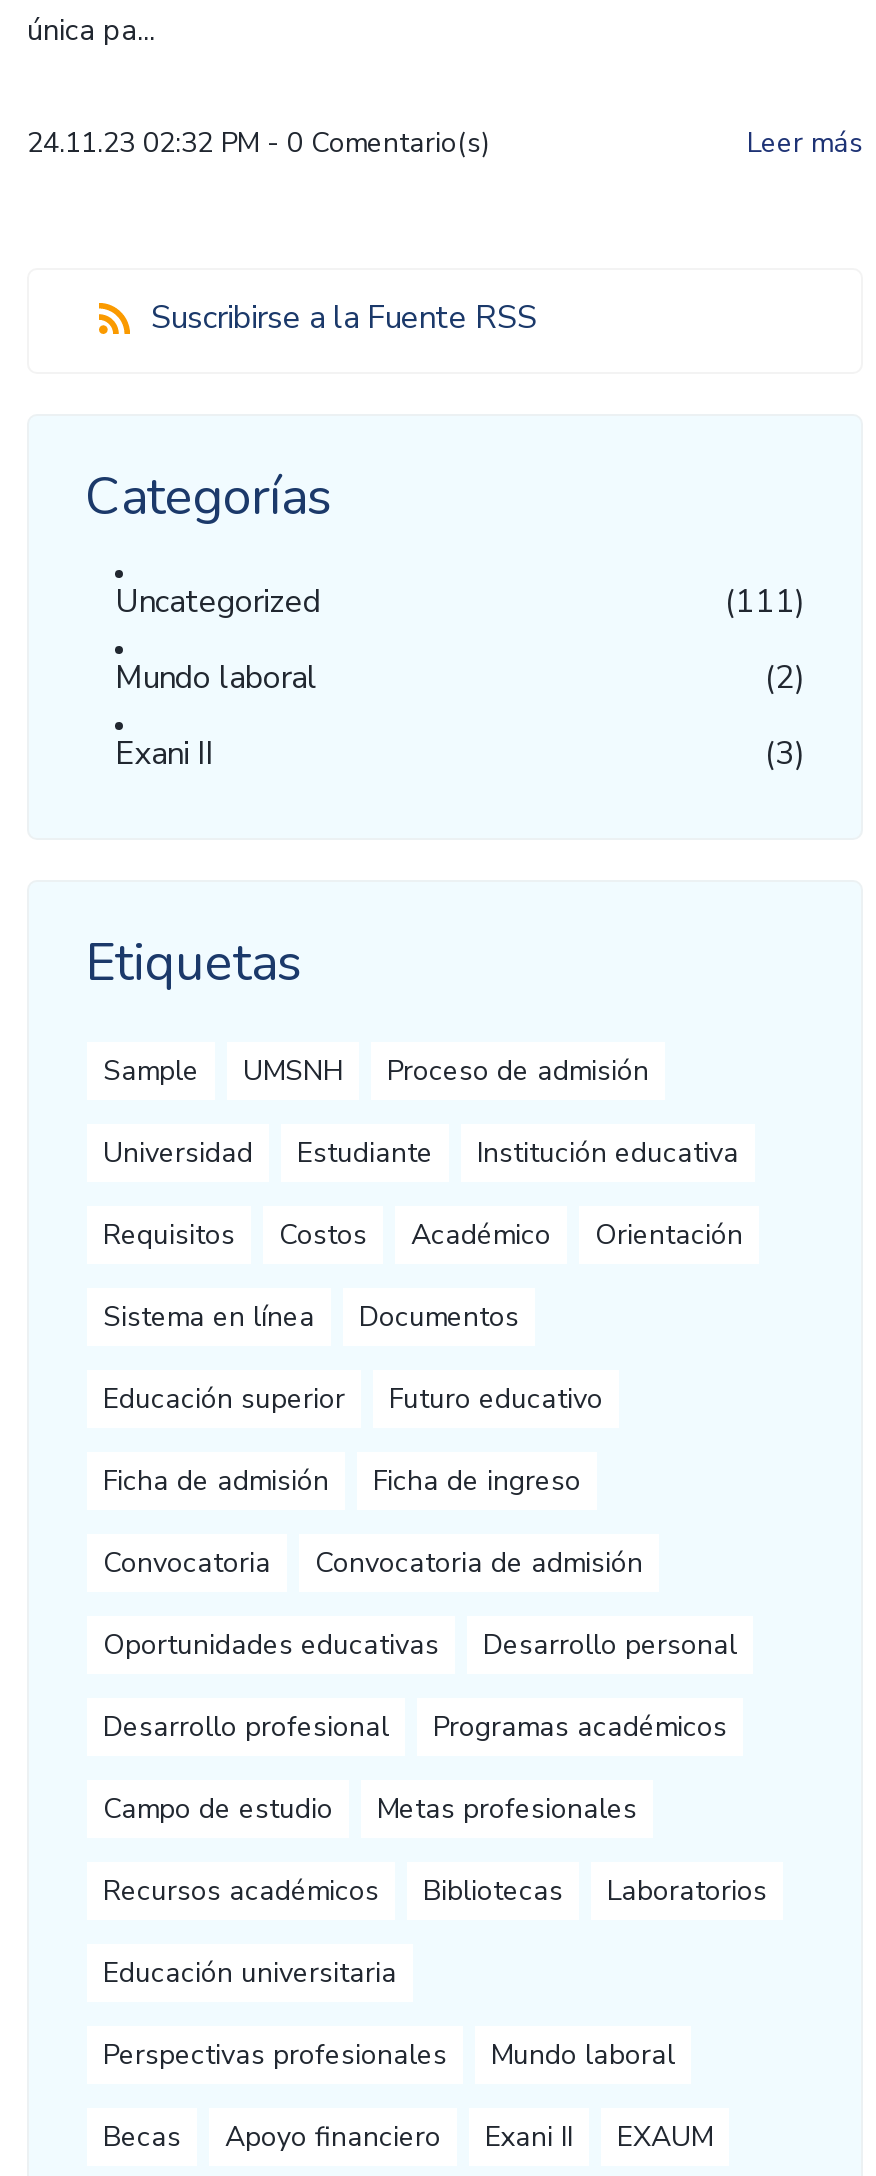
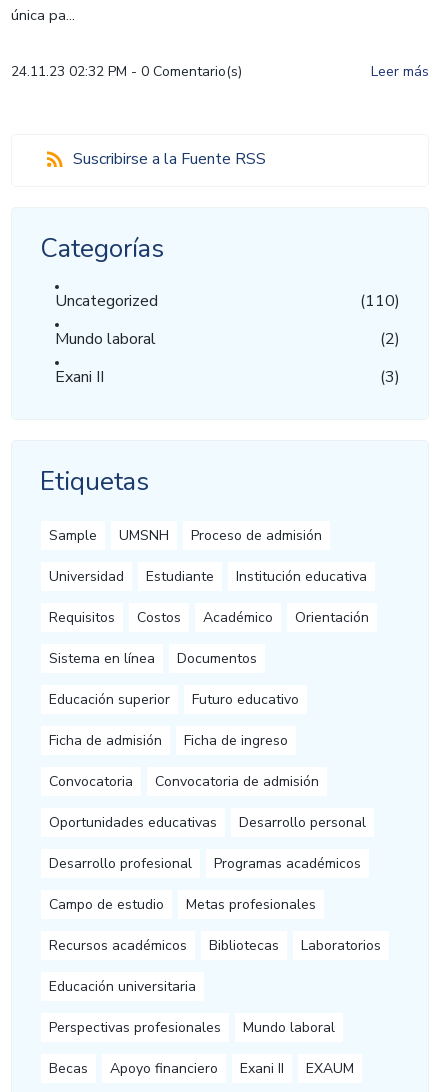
[725,580,805,624] (111) -> [360,290,400,312] (110)

